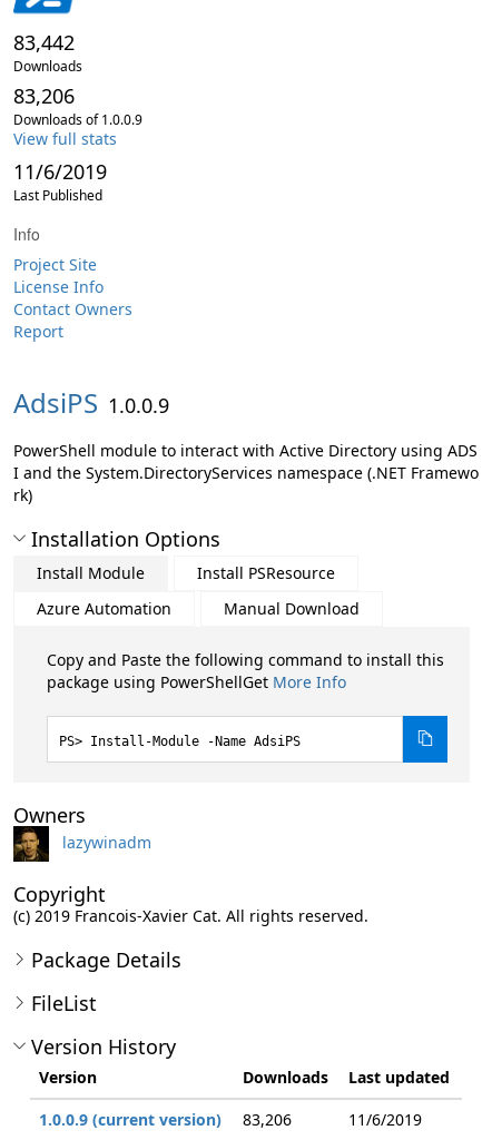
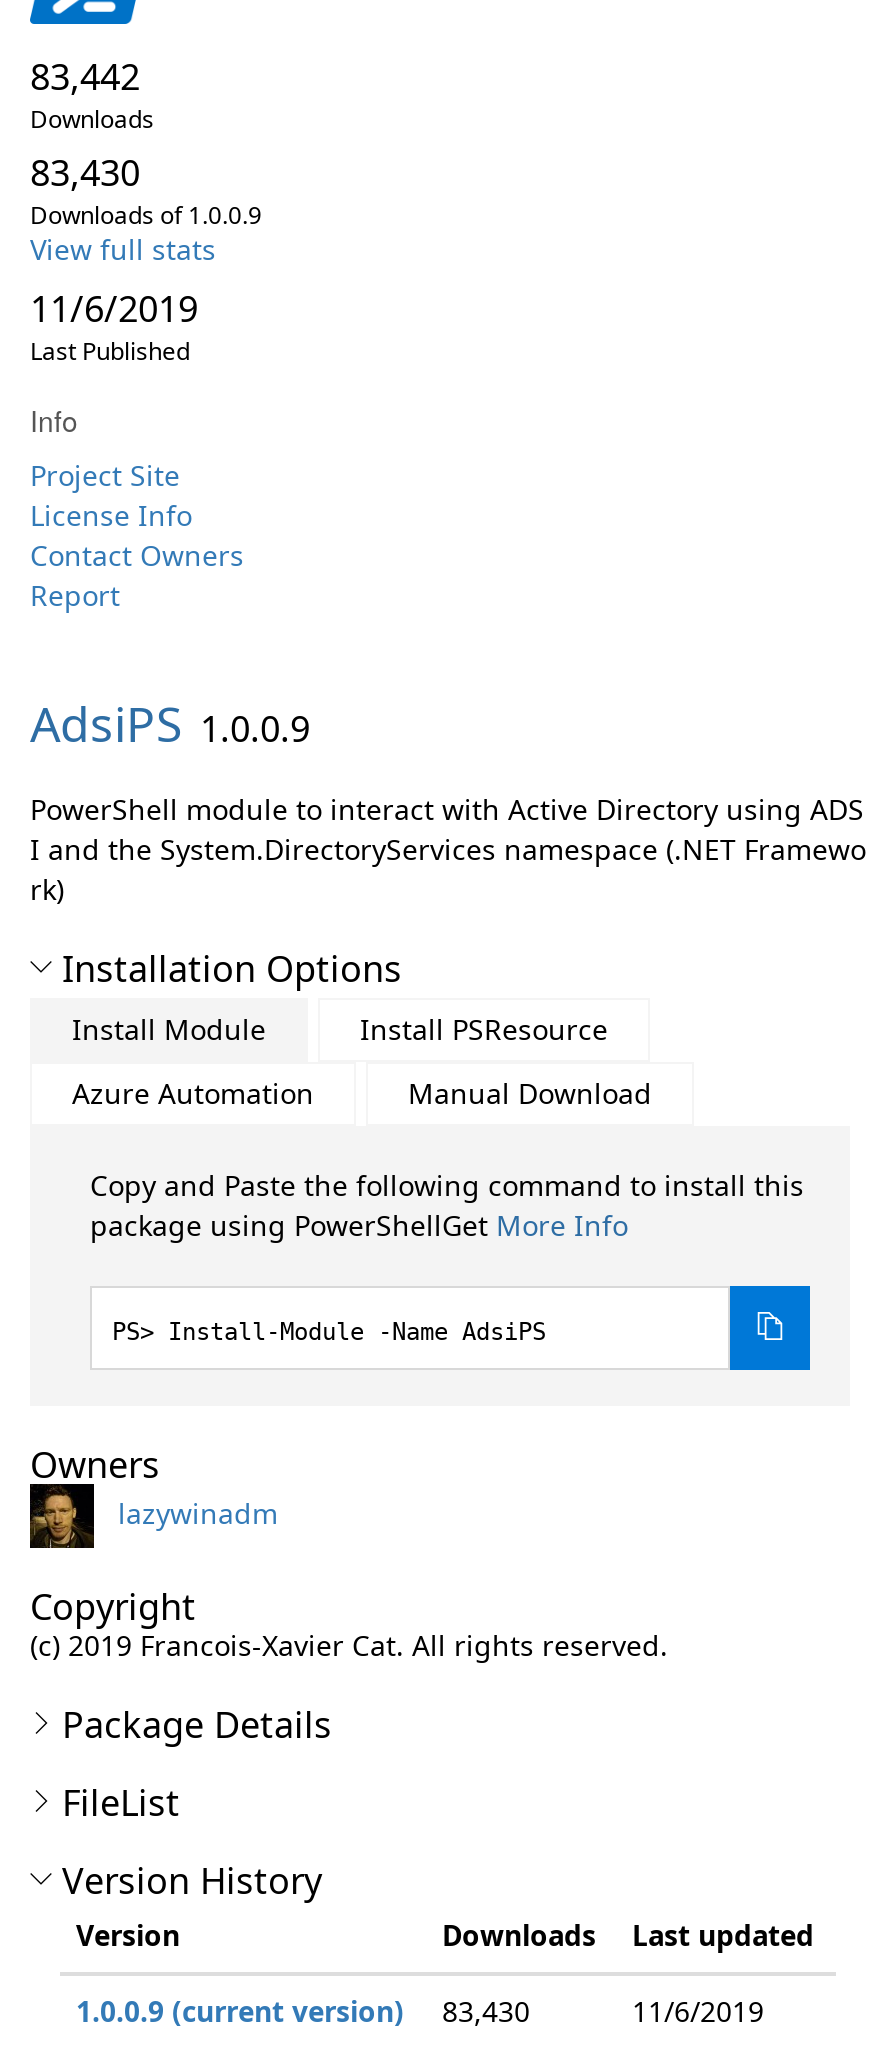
[13,82,75,109] 83,206 -> [30,148,140,196] 83,430
[39,1109,292,1130] 1.0.0.9 (current version) 83,206 -> [76,1992,530,2030] 1.0.0.9 (current version) 83,430

